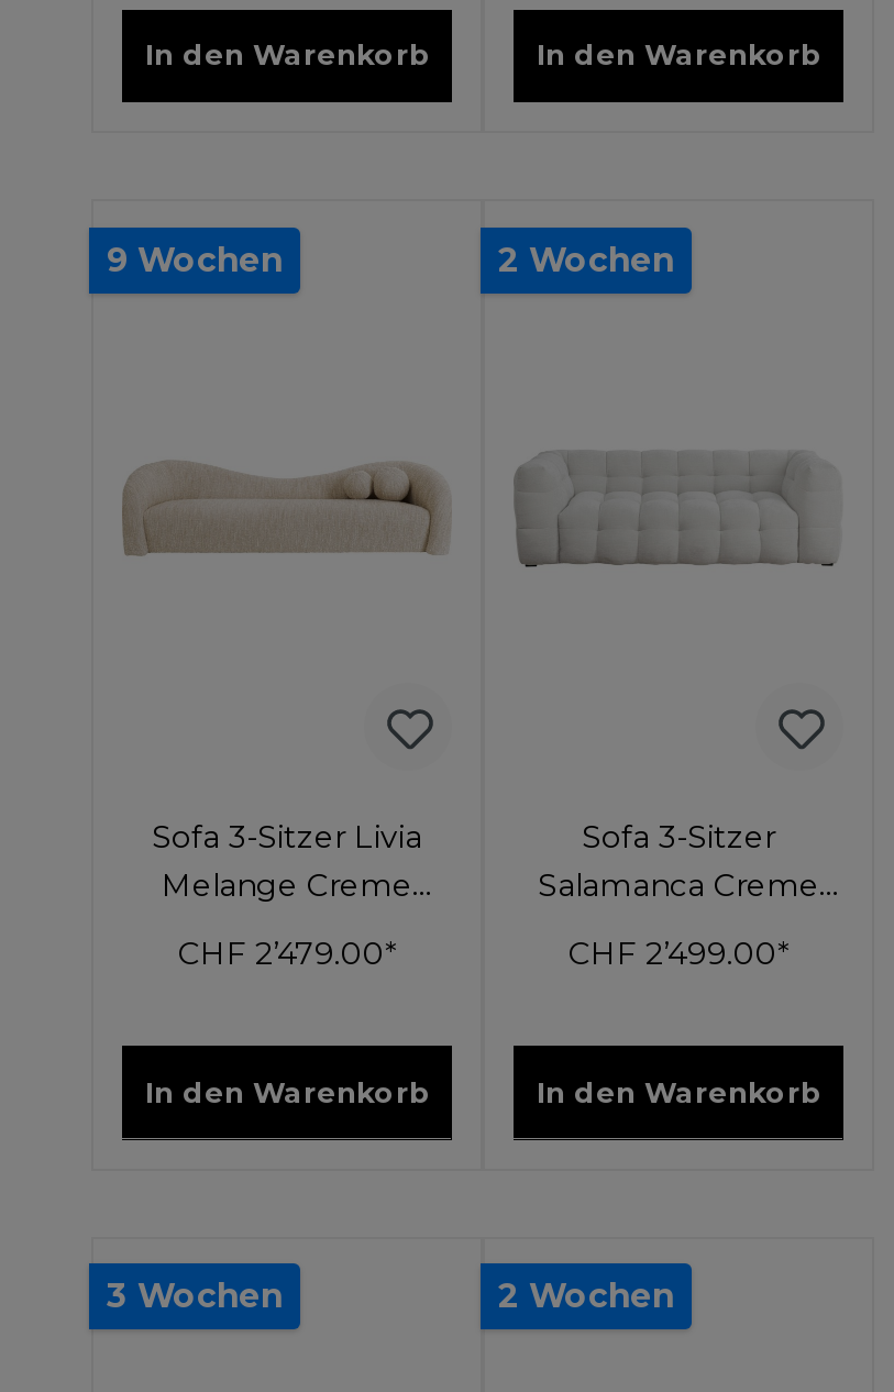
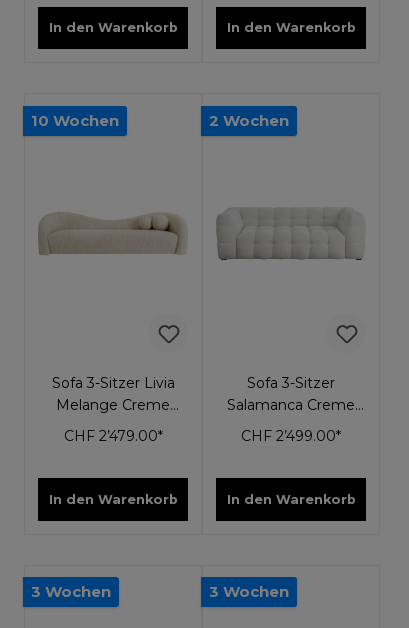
[107,238,283,280] 9 Wochen -> [31,111,119,130] 10 Wochen
[498,1275,674,1317] 2 Wochen -> [209,582,289,601] 3 Wochen

